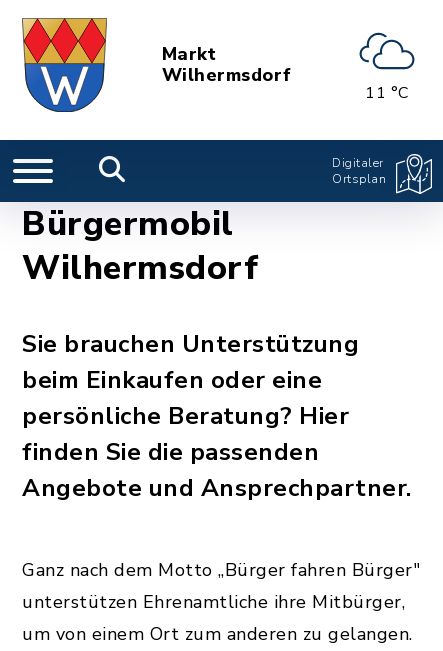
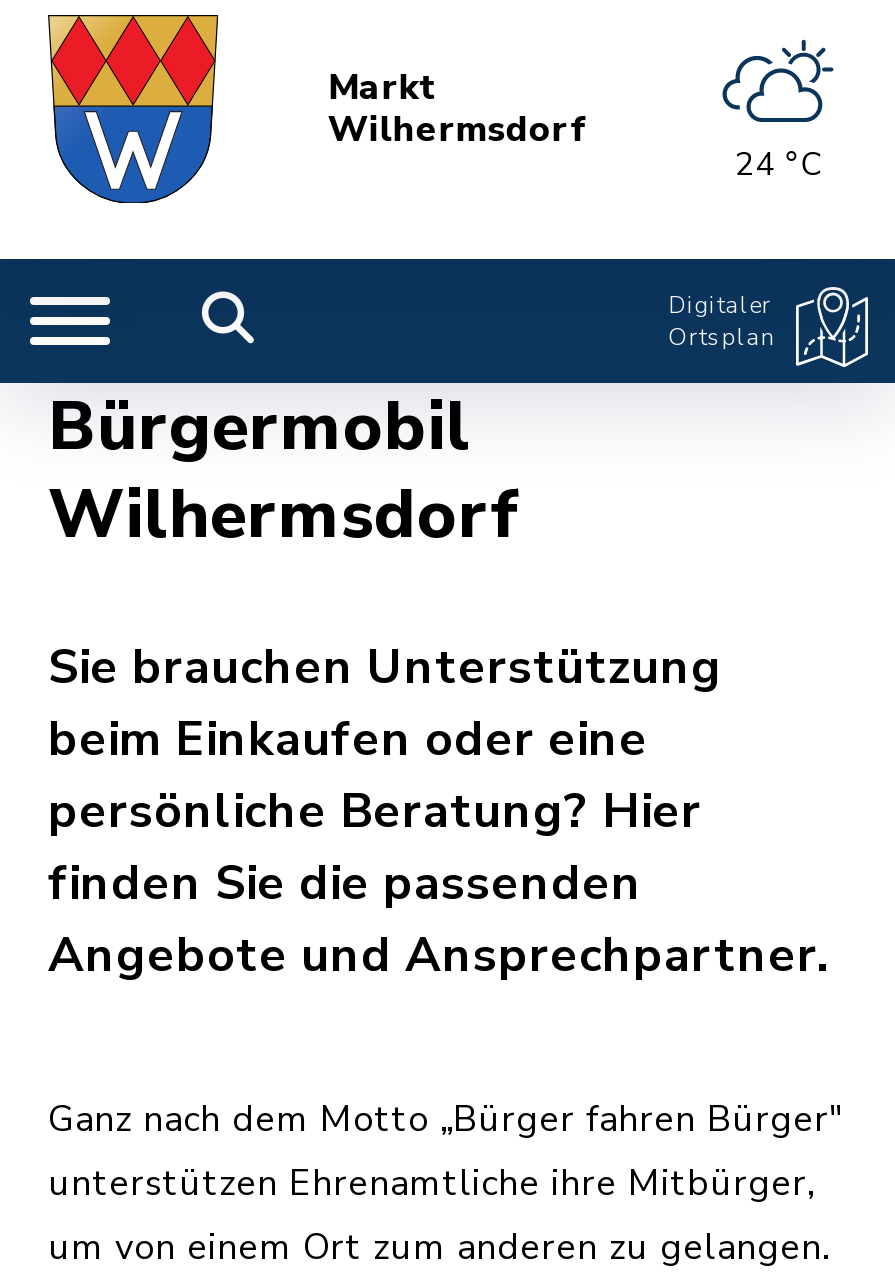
[360,31,416,103] [image] | 11 °C -> [722,39,834,186] [image] | 24 °C

